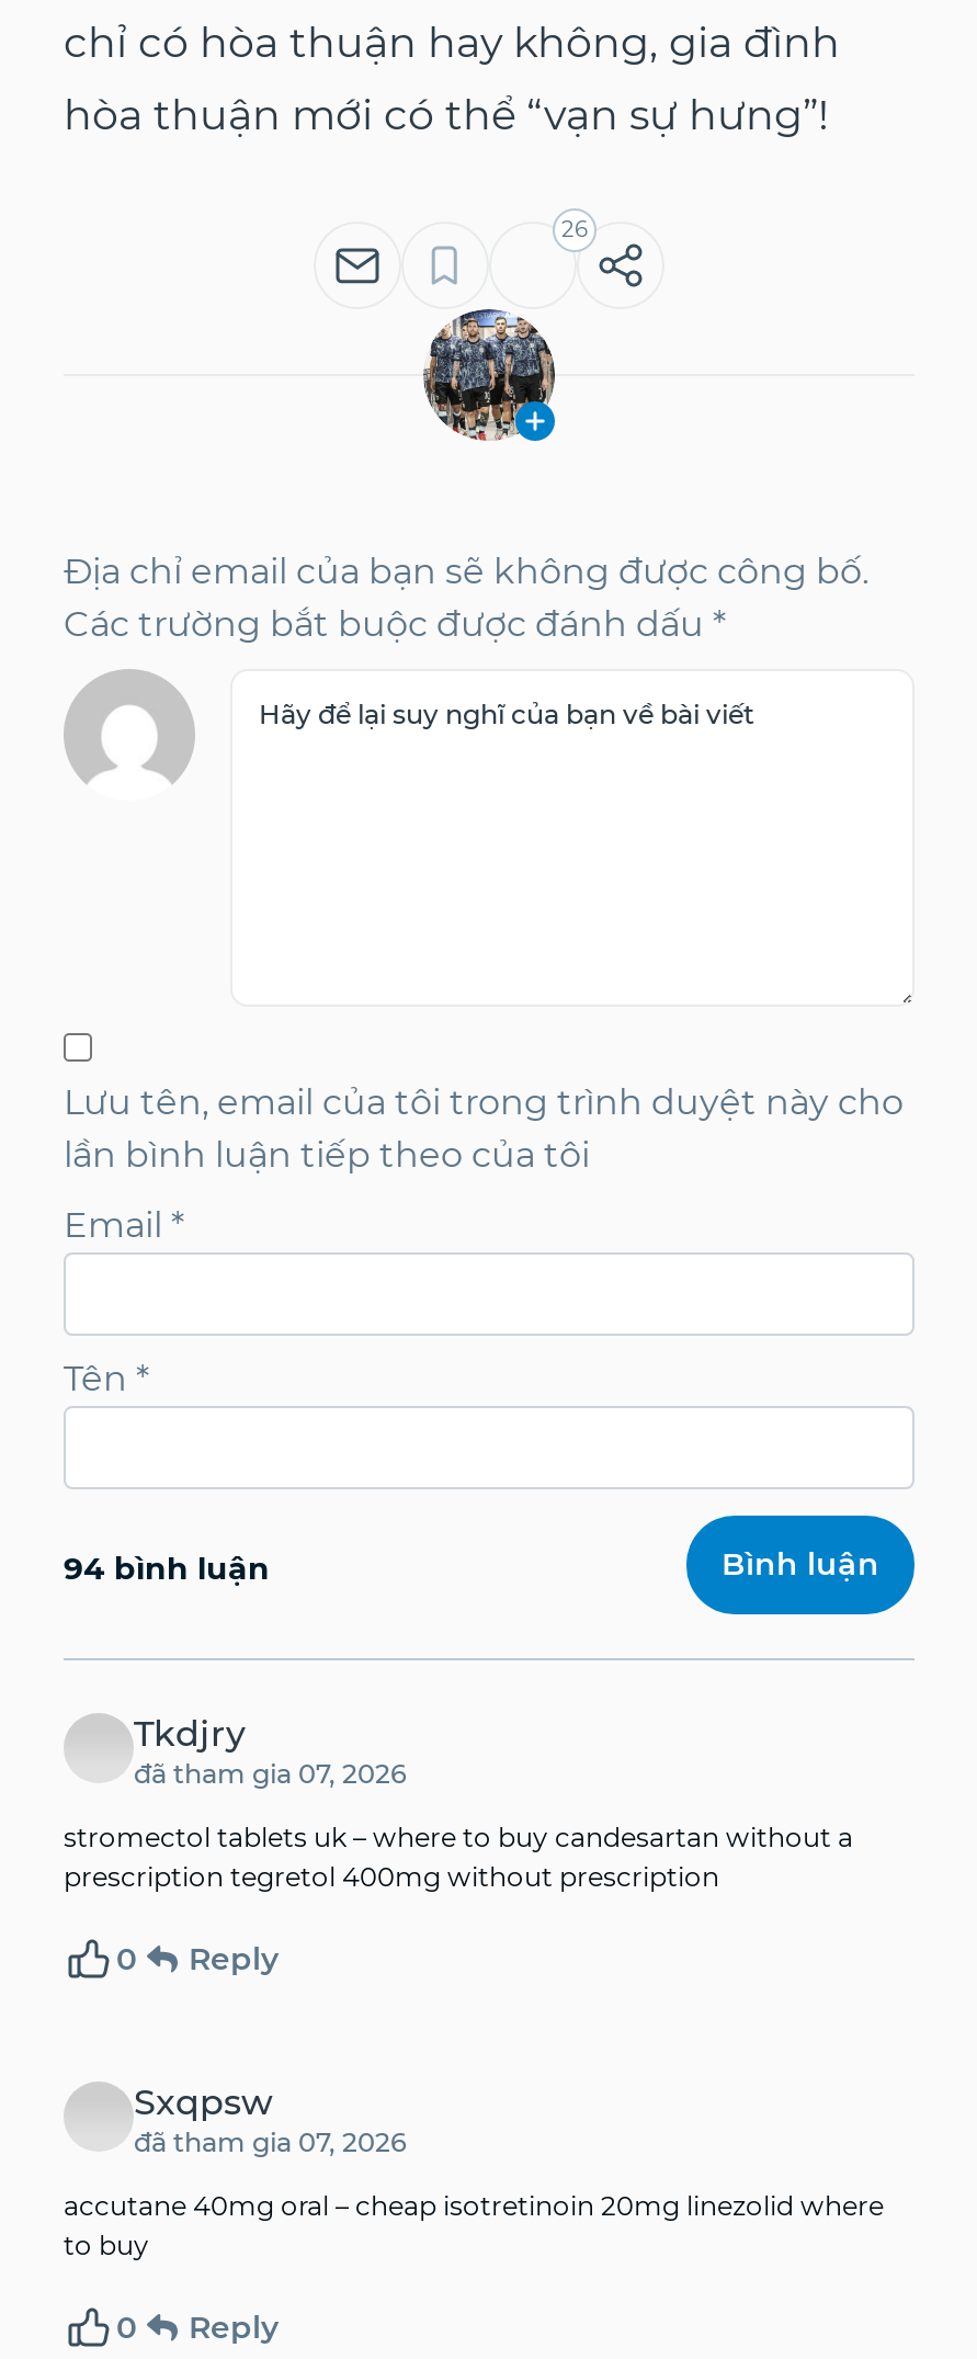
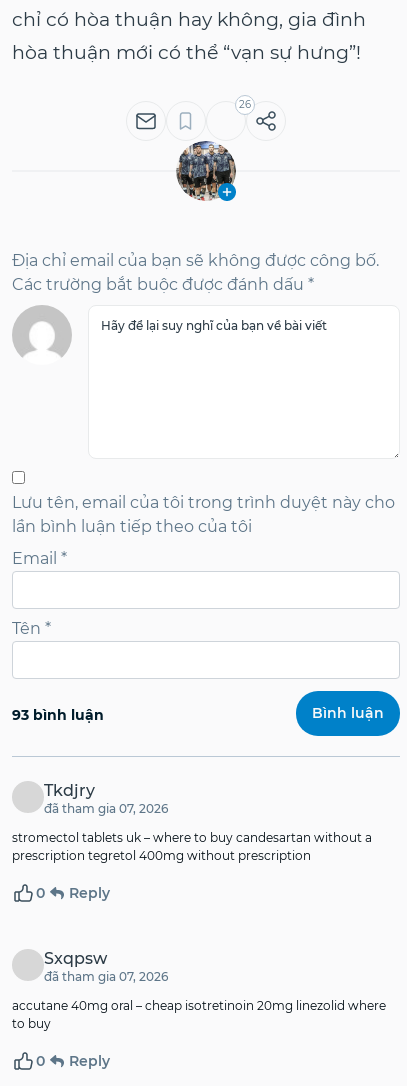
[64,1548,270,1588] 94 bình luận -> [12,706,104,724] 93 bình luận

